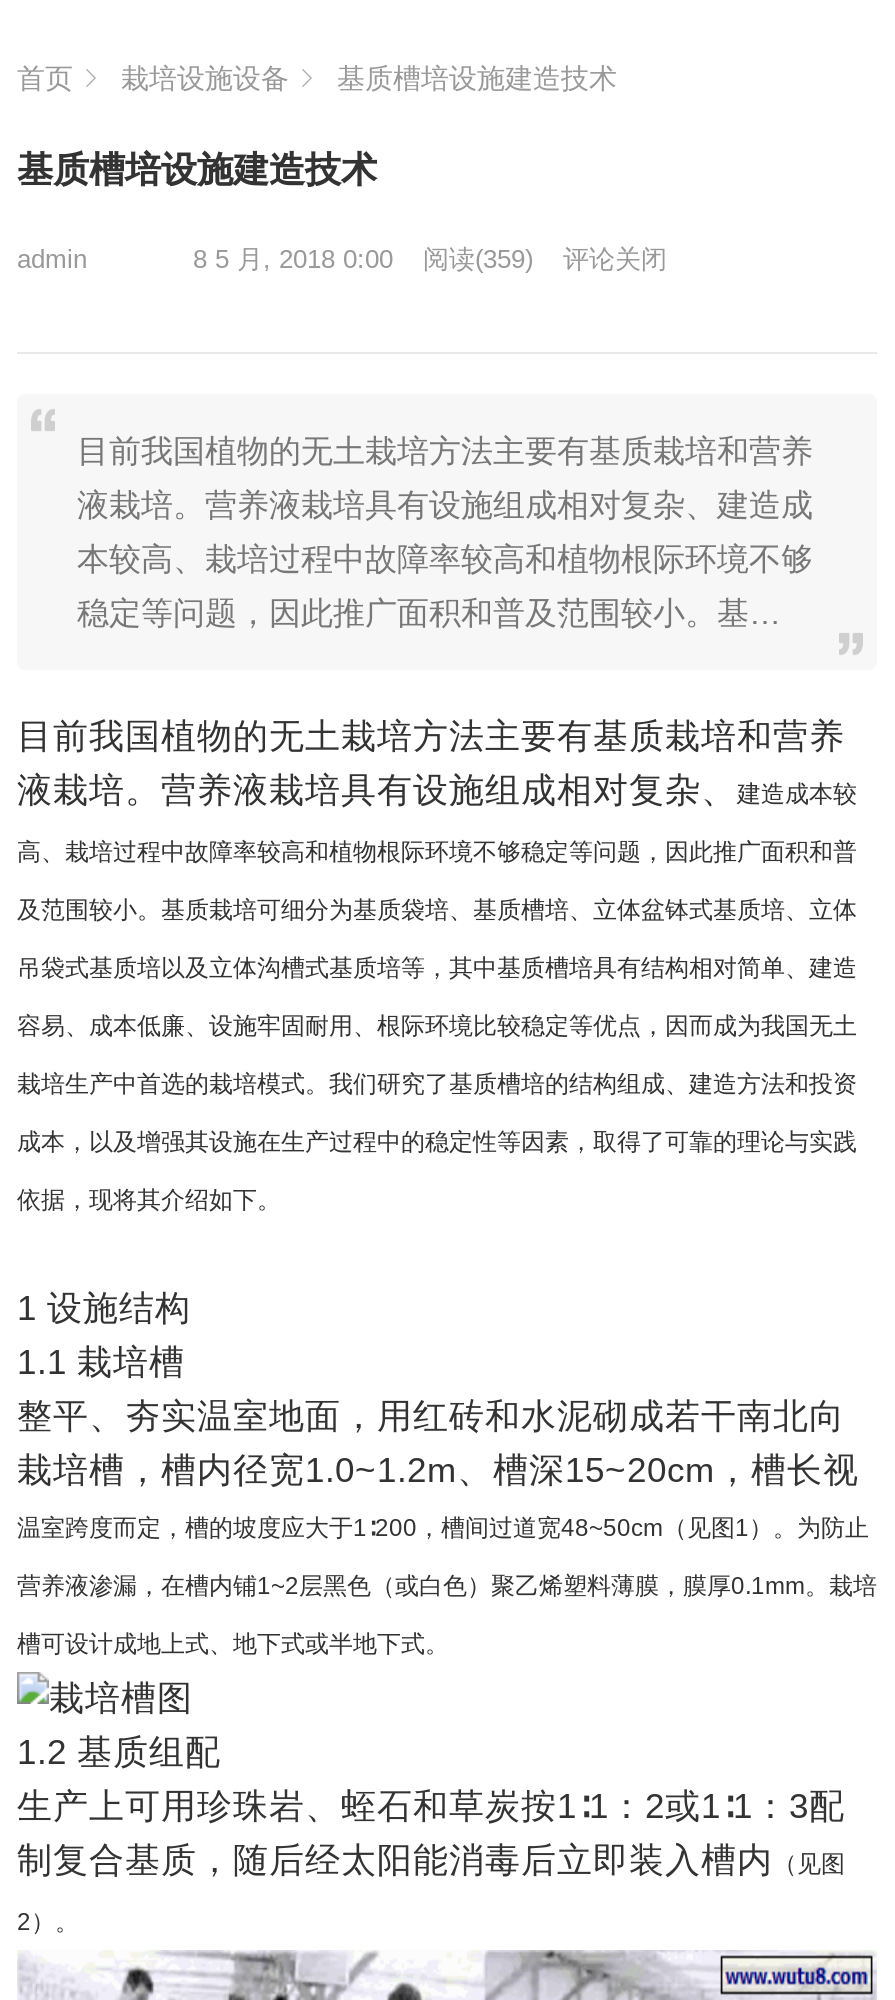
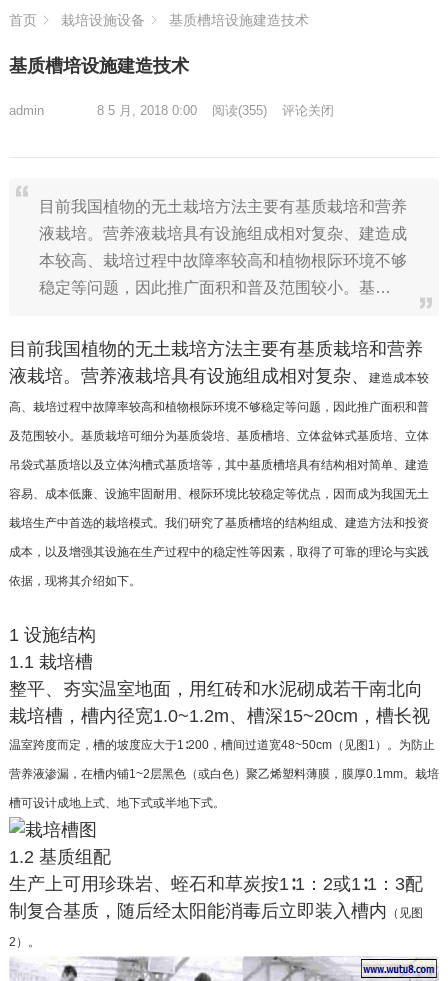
[193,244,667,274] 8 5 月, 2018 0:00 阅读(359) 评论关闭 -> [97,103,334,118] 8 5 月, 2018 0:00 阅读(355) 评论关闭

